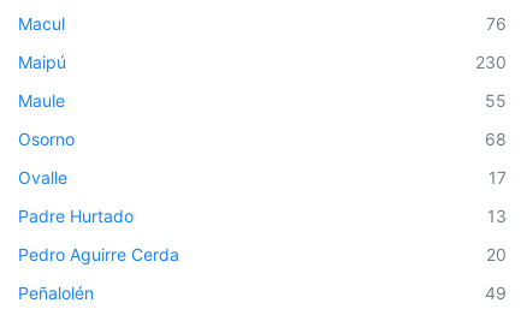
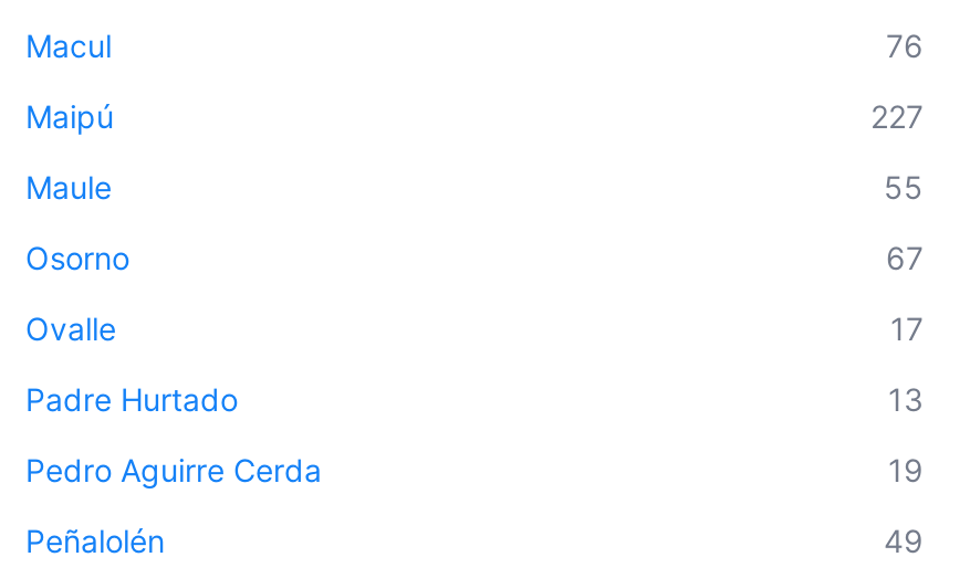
[475,51,507,72] 230 -> [870,96,924,134] 227
[485,128,507,149] 68 -> [886,238,924,275] 67
[486,244,507,264] 20 -> [888,450,924,488] 19

